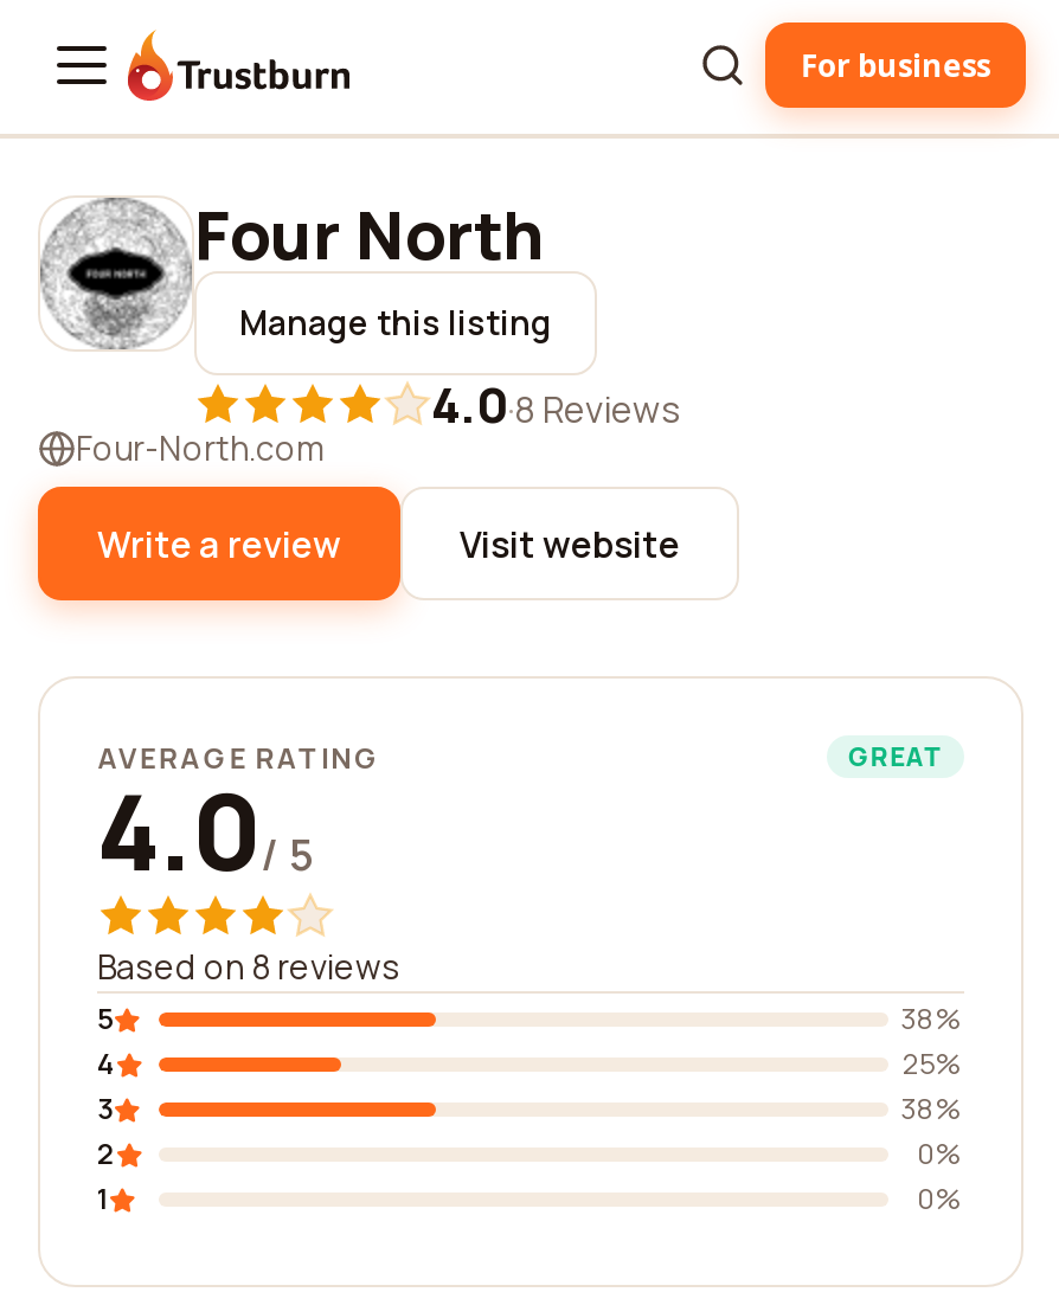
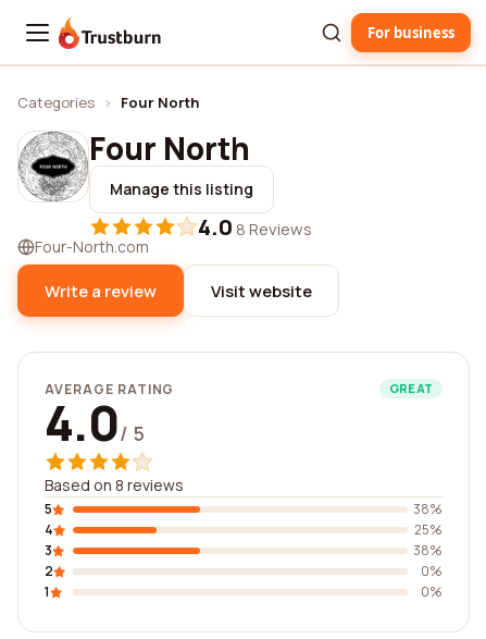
none -> [17,93,199,112] Categories › Four North

